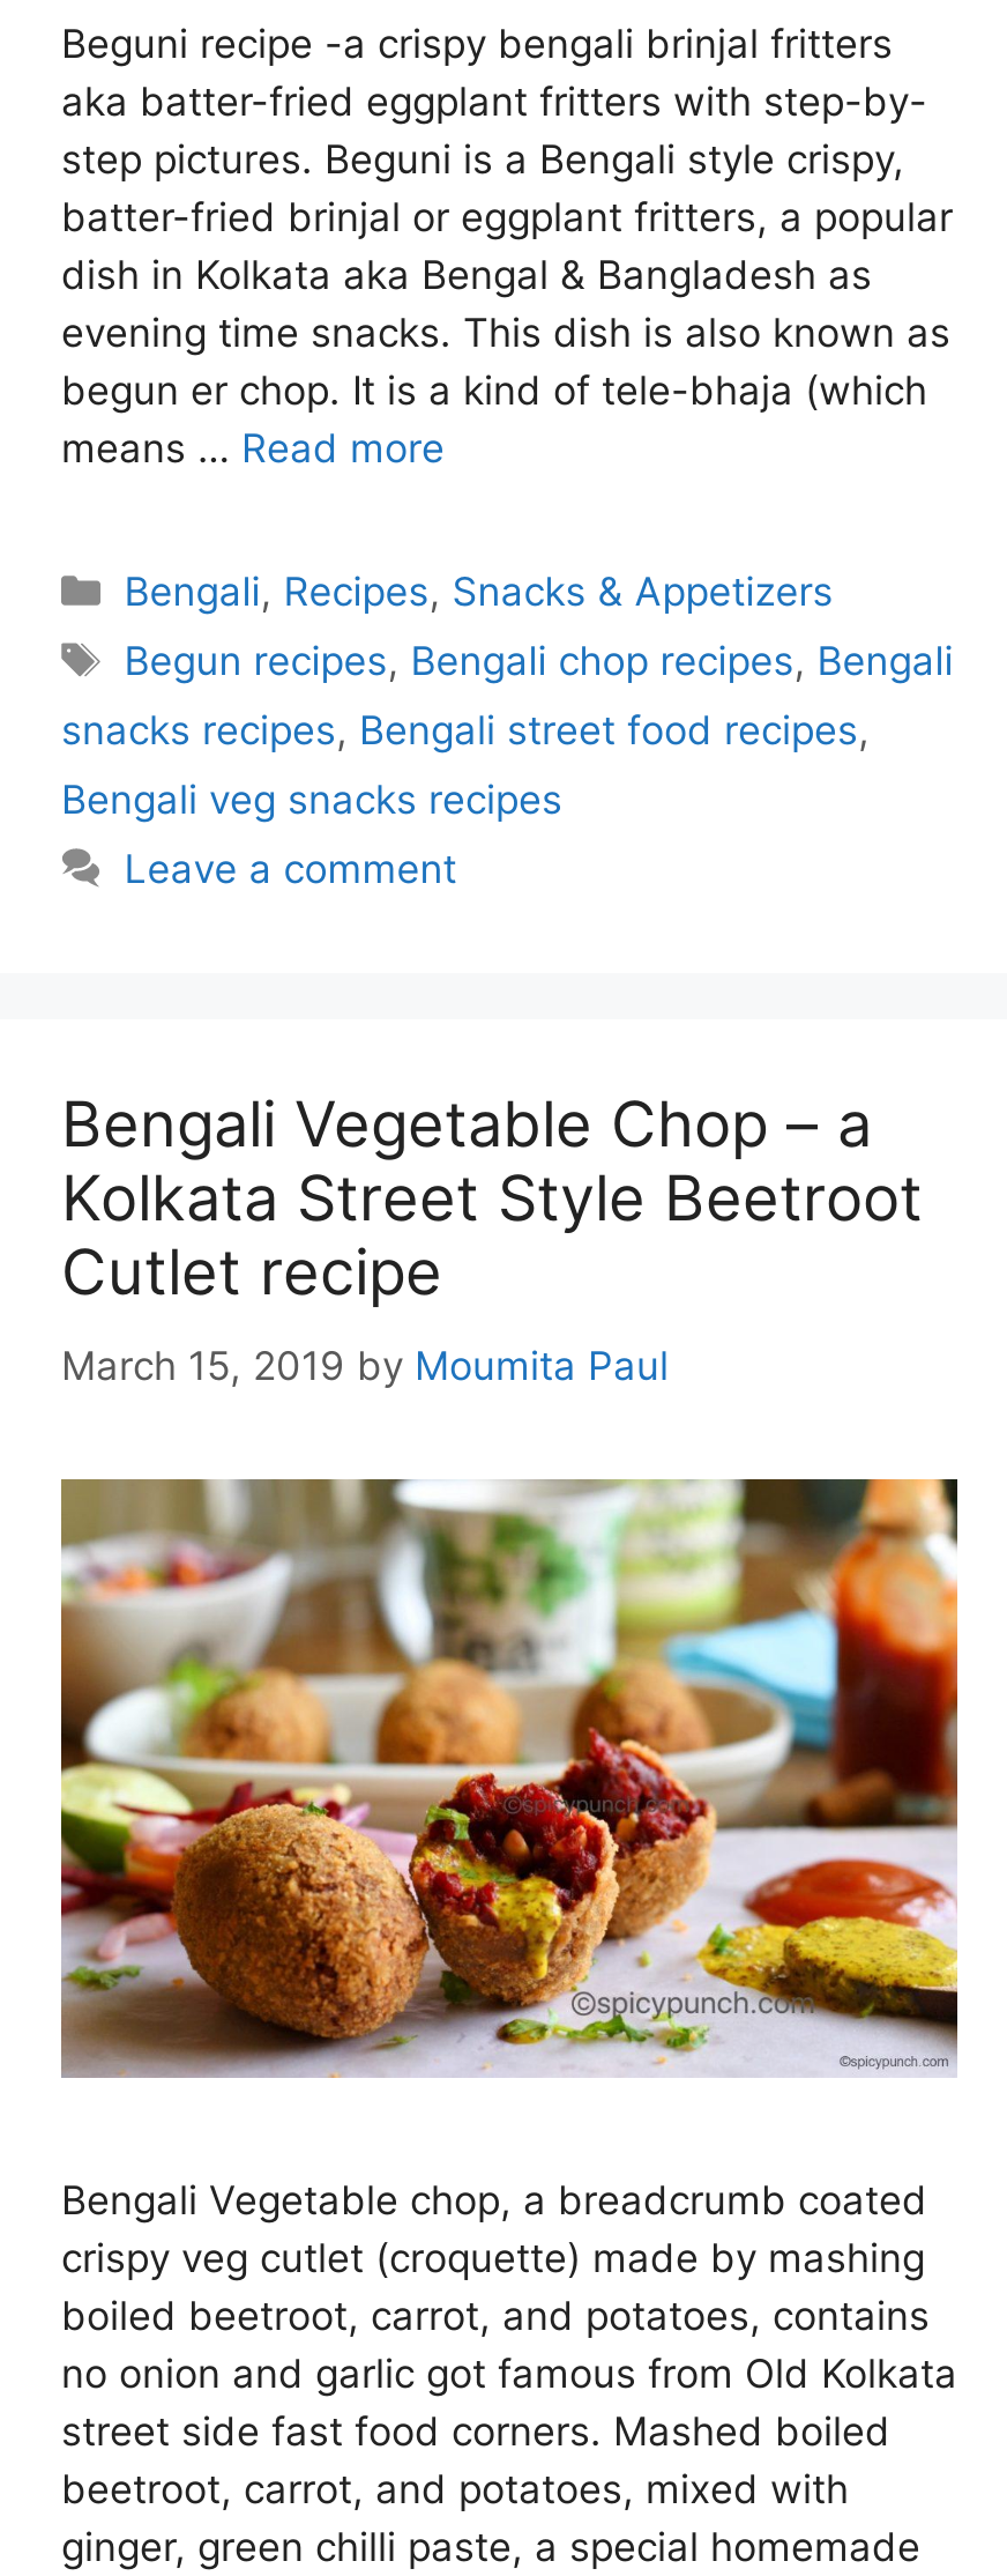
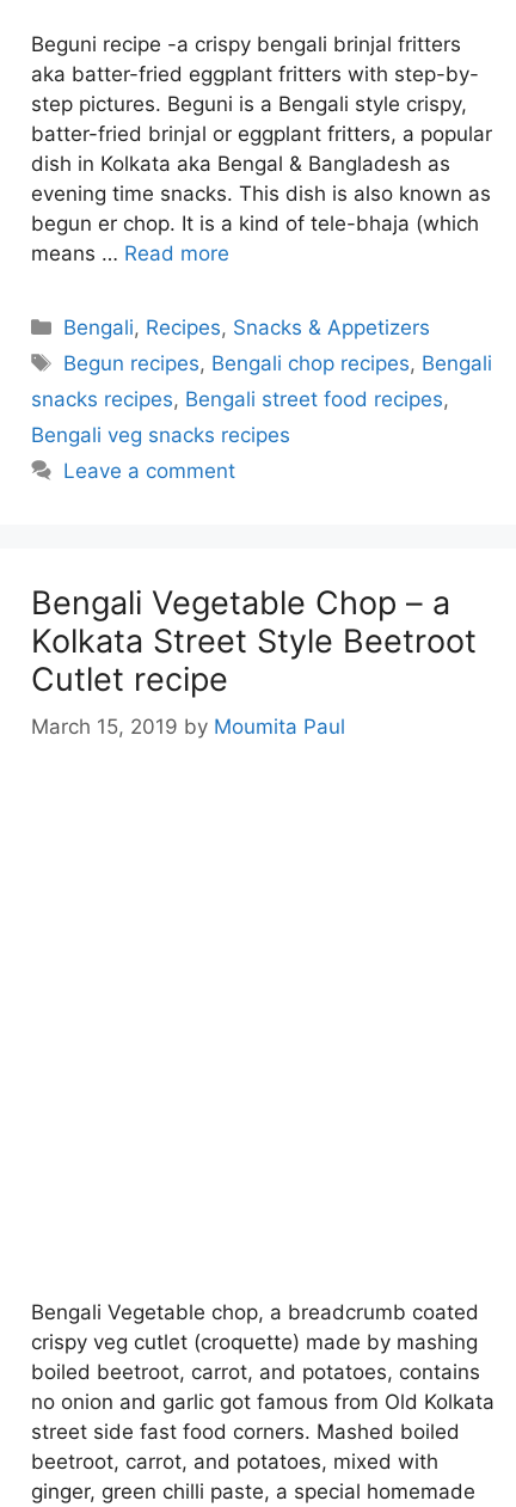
[59,1475,960,2078] [image] -> none

